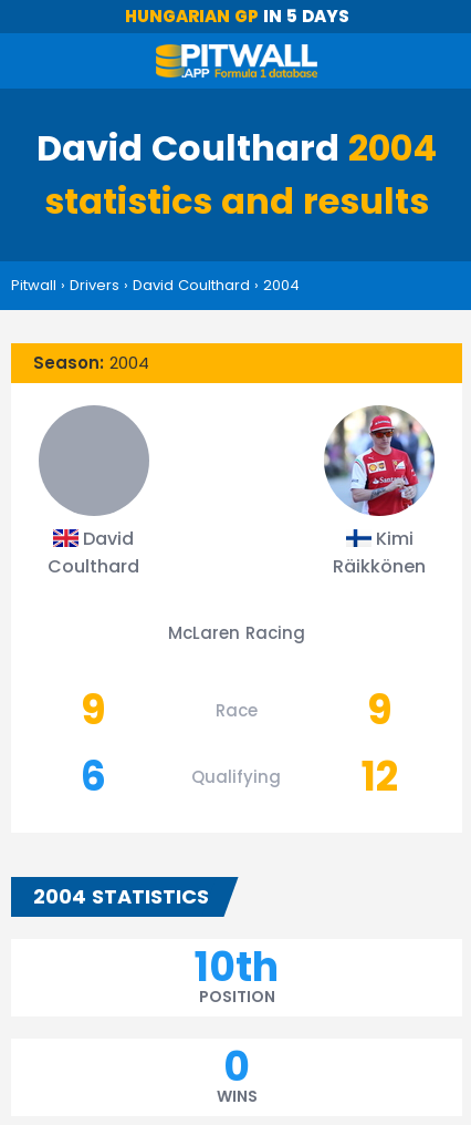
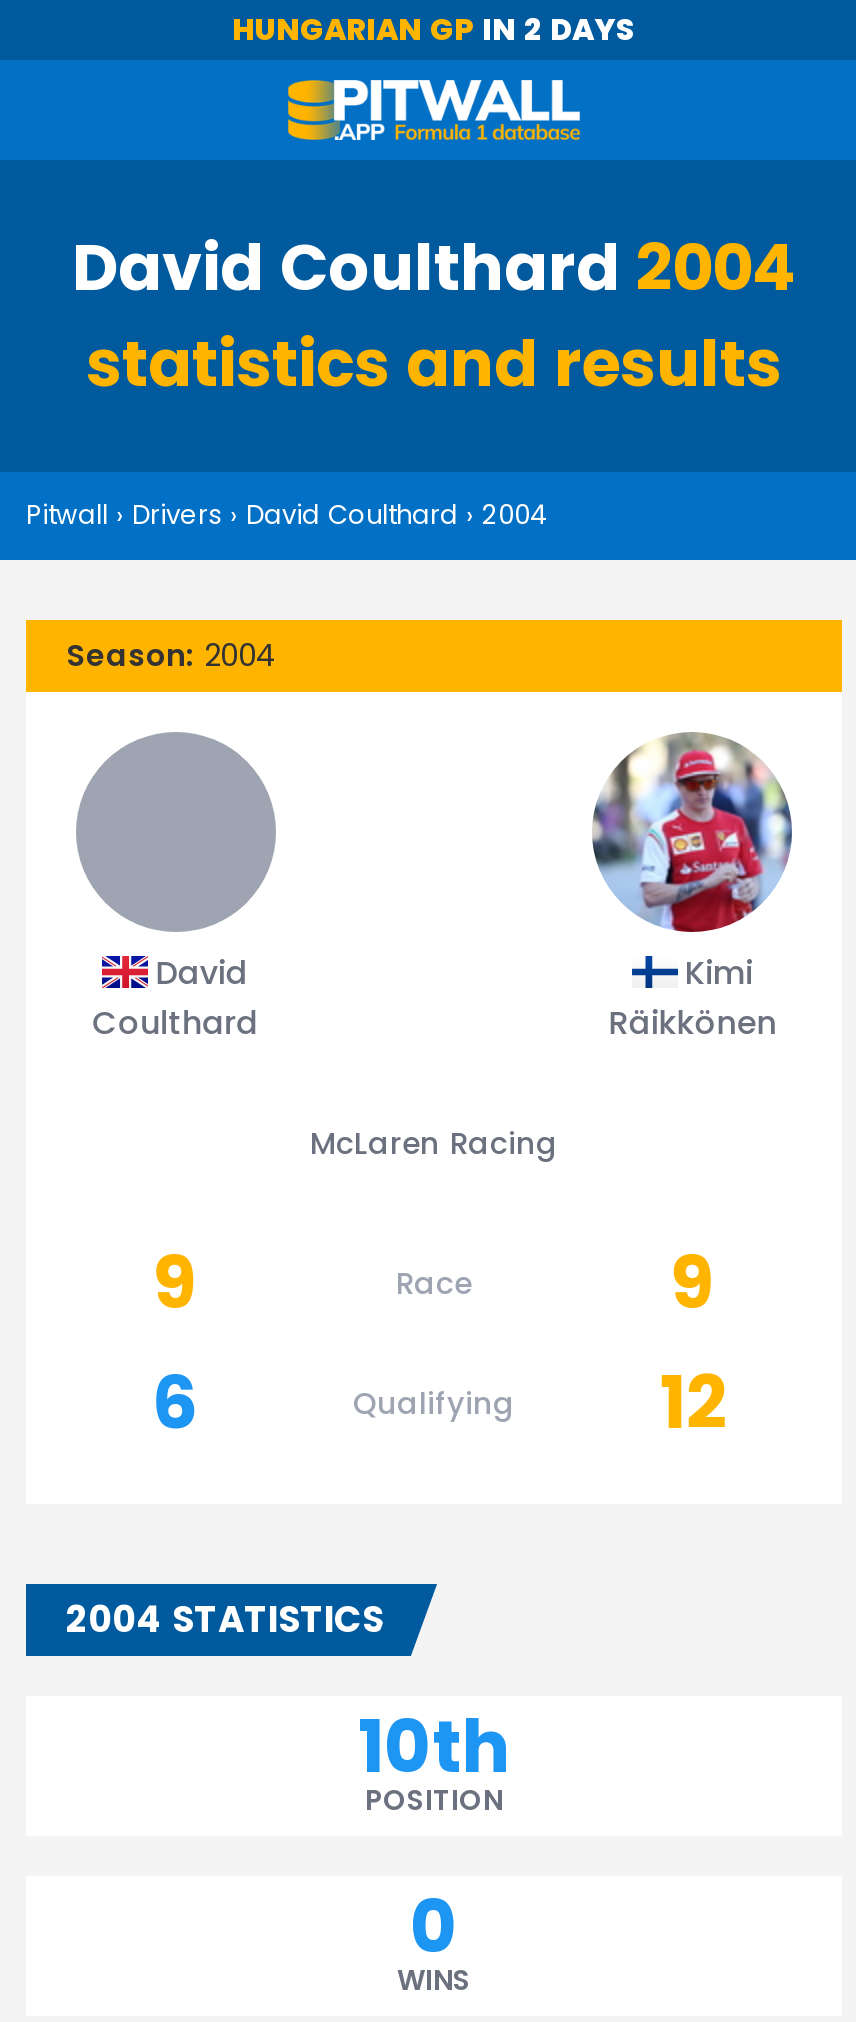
[124,4,349,28] HUNGARIAN GP IN 5 DAYS -> [232,8,636,50] HUNGARIAN GP IN 2 DAYS

